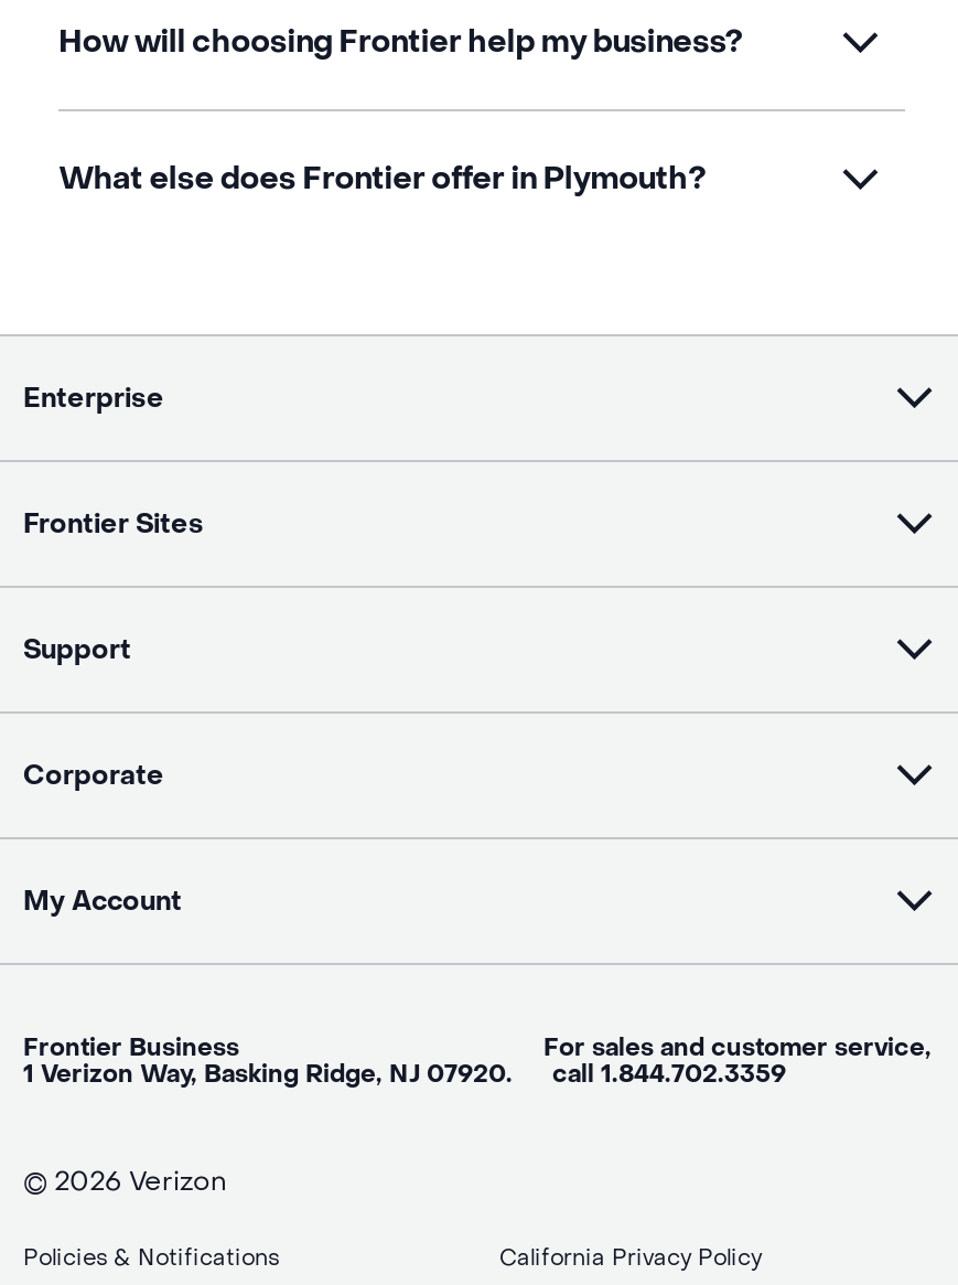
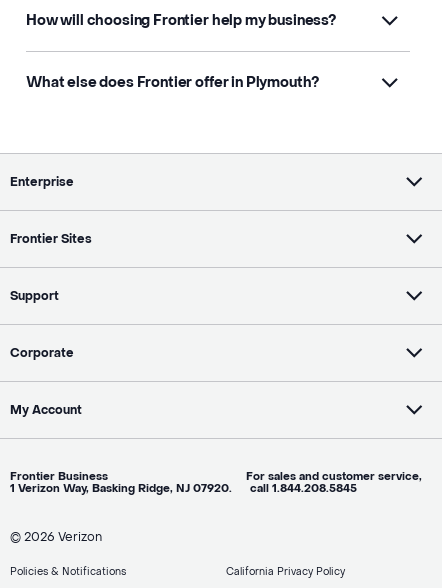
[23,1058,786,1091] 1 Verizon Way, Basking Ridge, NJ 07920. call 1.844.702.3359 -> [10,481,357,496] 1 Verizon Way, Basking Ridge, NJ 07920. call 1.844.208.5845

